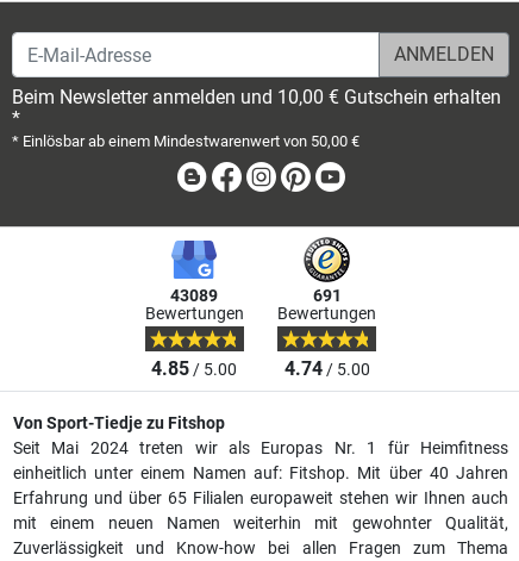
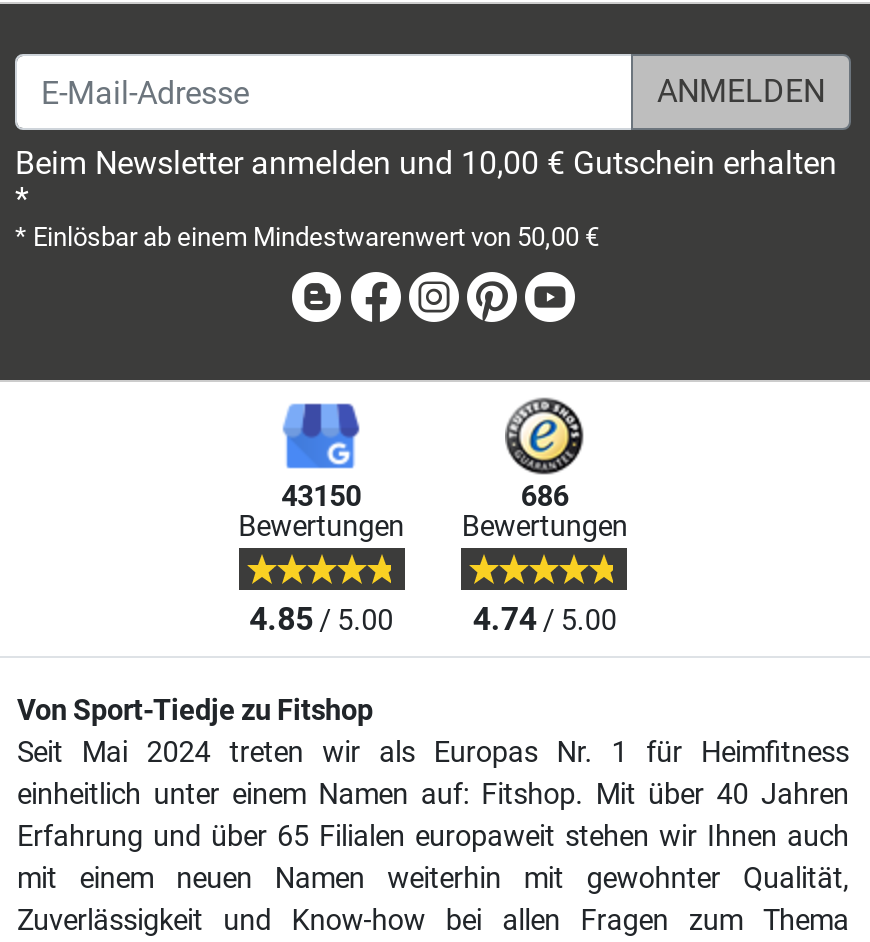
[170,286,218,306] 43089 -> [281,480,361,514] 43150
[313,286,342,306] 691 -> [521,480,569,514] 686

